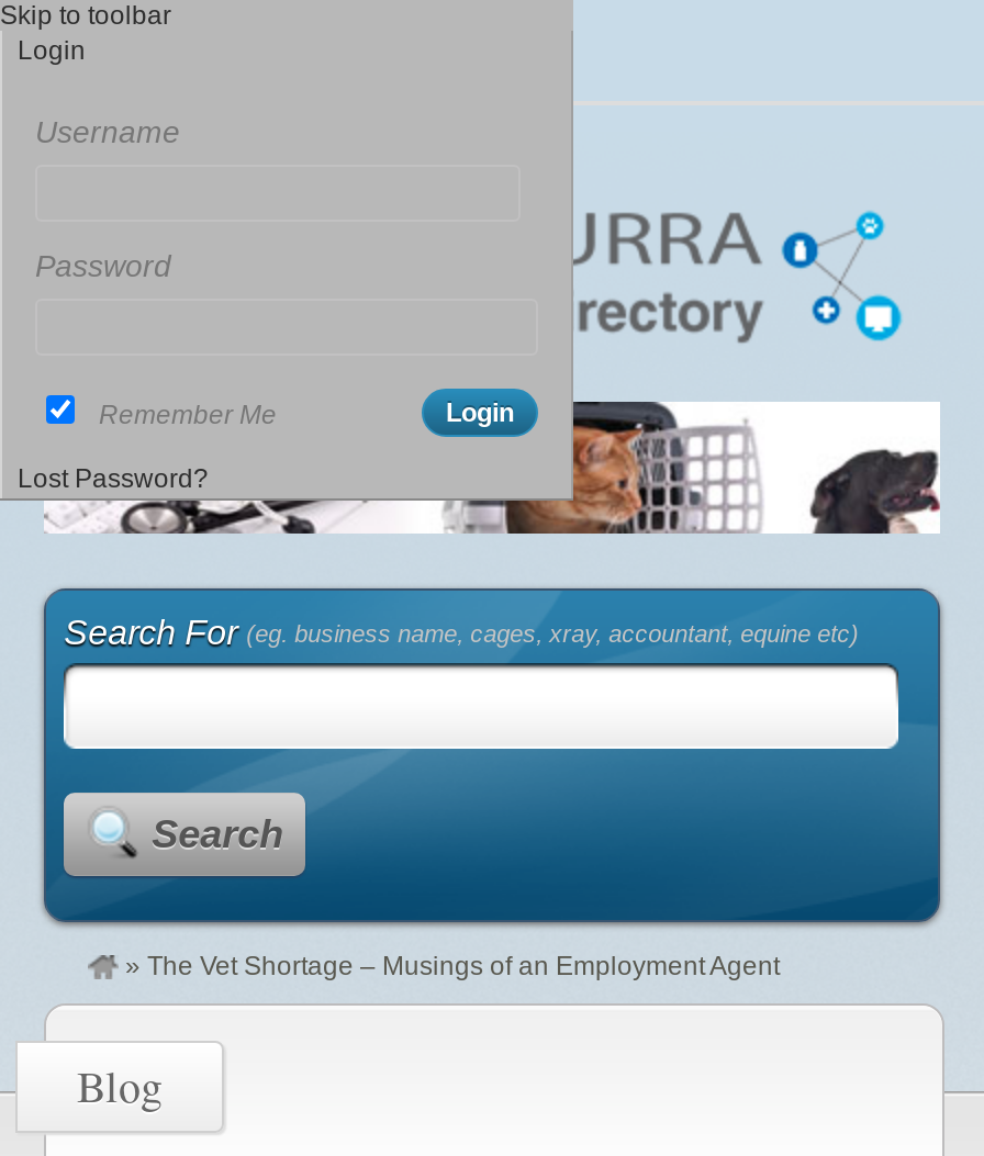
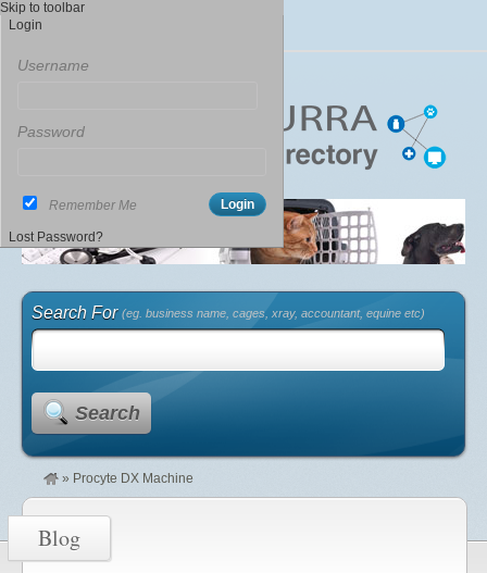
[125,951,780,982] » The Vet Shortage – Musings of an Employment Agent -> [62,471,193,486] » Procyte DX Machine

